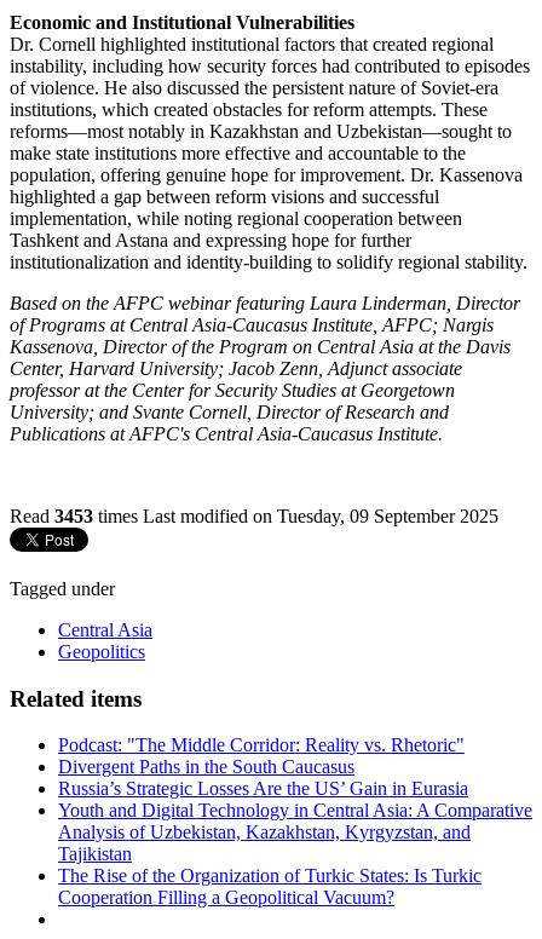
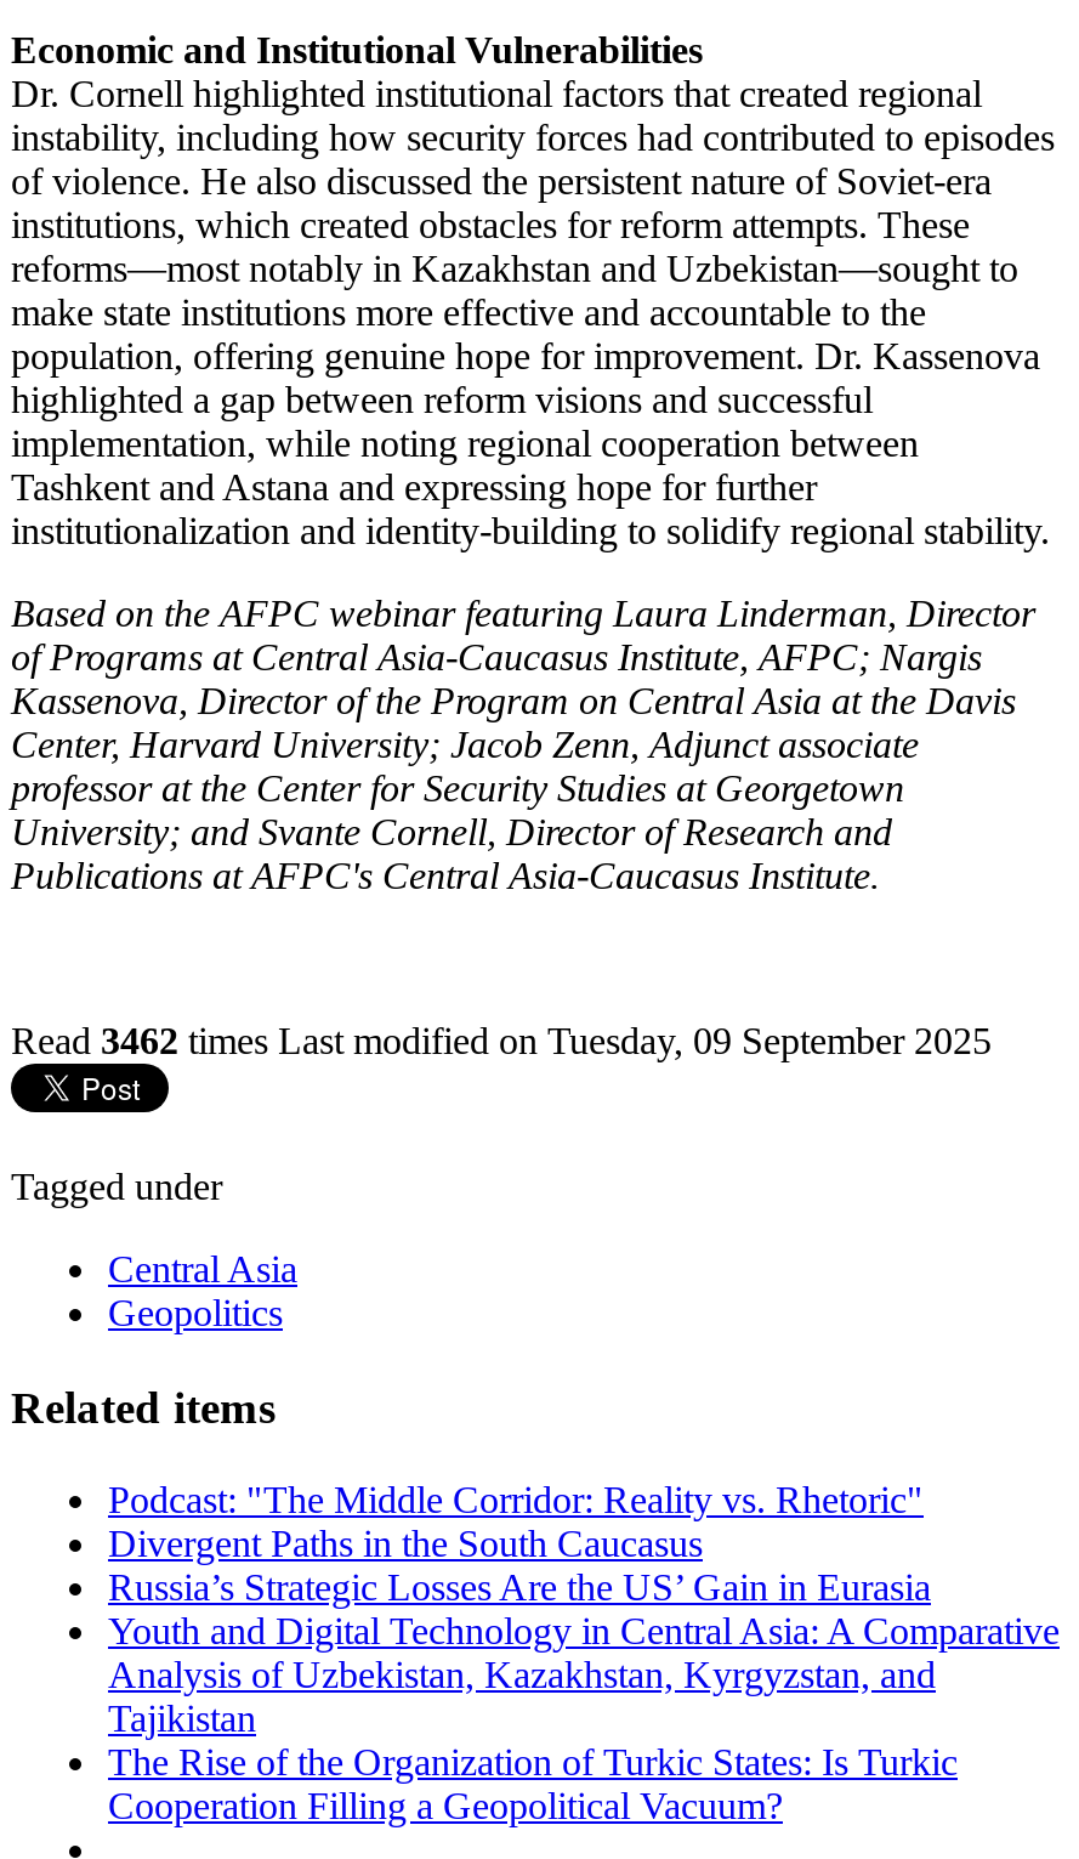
[10,506,498,526] Read 3453 times Last modified on Tuesday, 09 September 2025 -> [11,1019,992,1061] Read 3462 times Last modified on Tuesday, 09 September 2025

